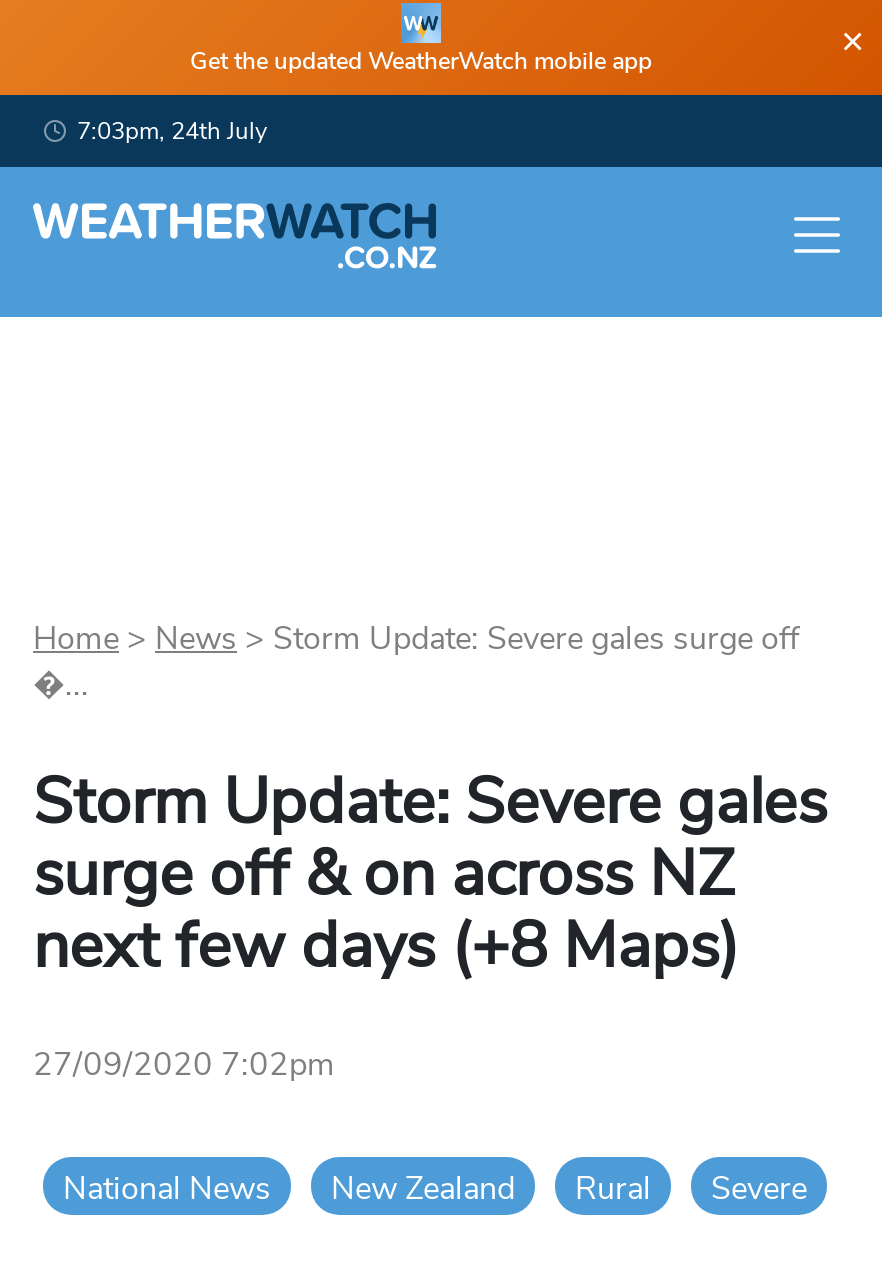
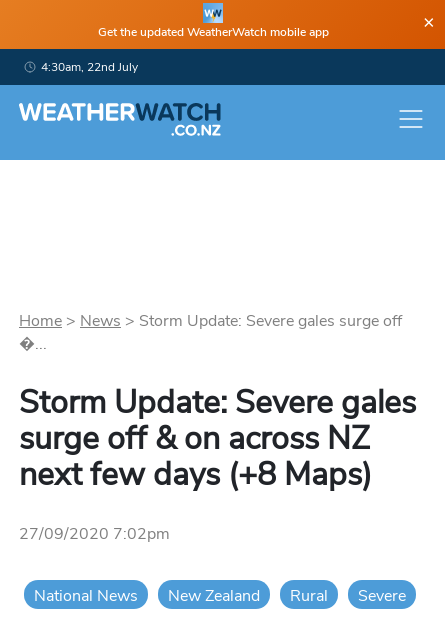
[77,115,267,147] 7:03pm, 24th July -> [41,59,138,75] 4:30am, 22nd July

